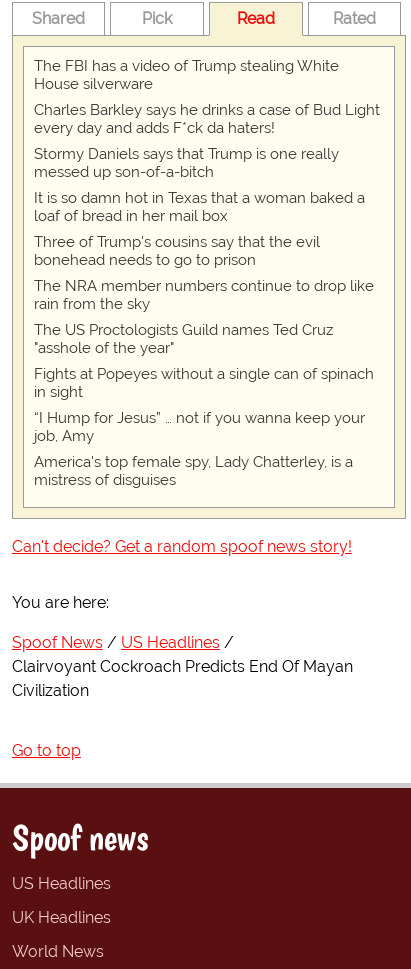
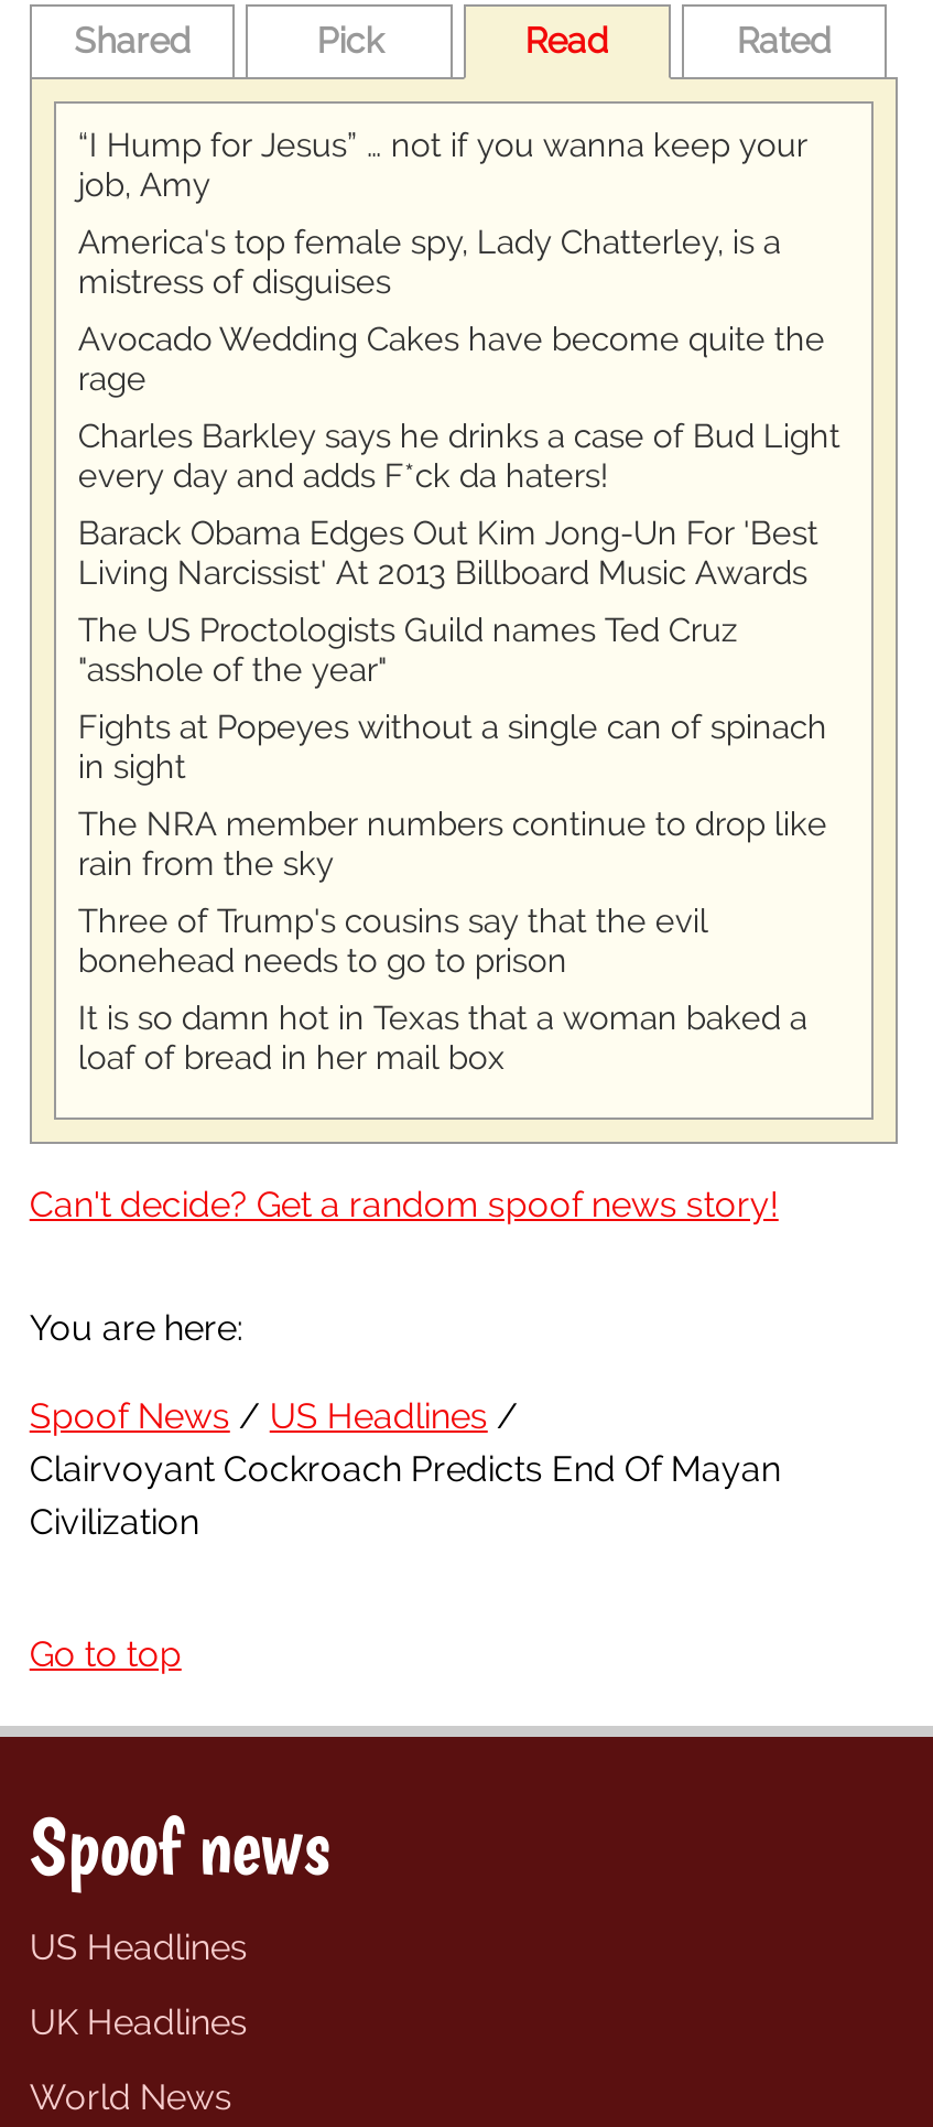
[34,57,339,93] The FBI has a video of Trump stealing White | House silverware -> [78,318,825,398] Avocado Wedding Cakes have become quite the | rage
moved [34,101,380,137] -> [78,415,840,495]: Charles Barkley says he drinks a case of Bud Light | every day and adds F*ck da haters!
[34,145,339,181] Stormy Daniels says that Trump is one really | messed up son-of-a-bitch -> [78,512,818,592] Barack Obama Edges Out Kim Jong-Un For 'Best | Living Narcissist' At 2013 Billboard Music Awards
moved [34,189,374,313] -> [78,803,827,1077]: It is so damn hot in Texas that a woman baked a | loaf of bread in her mail box | Three of Trump's cousins say that the evil | bonehead needs to go to prison | The NRA member numbers continue to drop like | rain from the sky
moved [34,321,374,401] -> [78,609,827,786]: The US Proctologists Guild names Ted Cruz | "asshole of the year" | Fights at Popeyes without a single can of spinach | in sight
moved [34,409,365,489] -> [78,125,807,301]: “I Hump for Jesus” … not if you wanna keep your | job, Amy | America's top female spy, Lady Chatterley, is a | mistress of disguises

